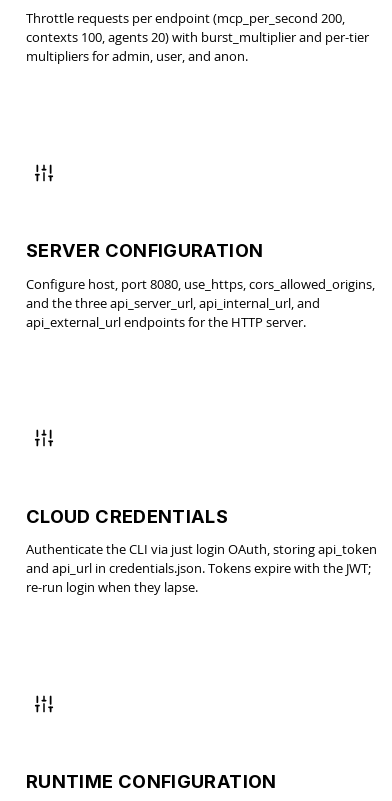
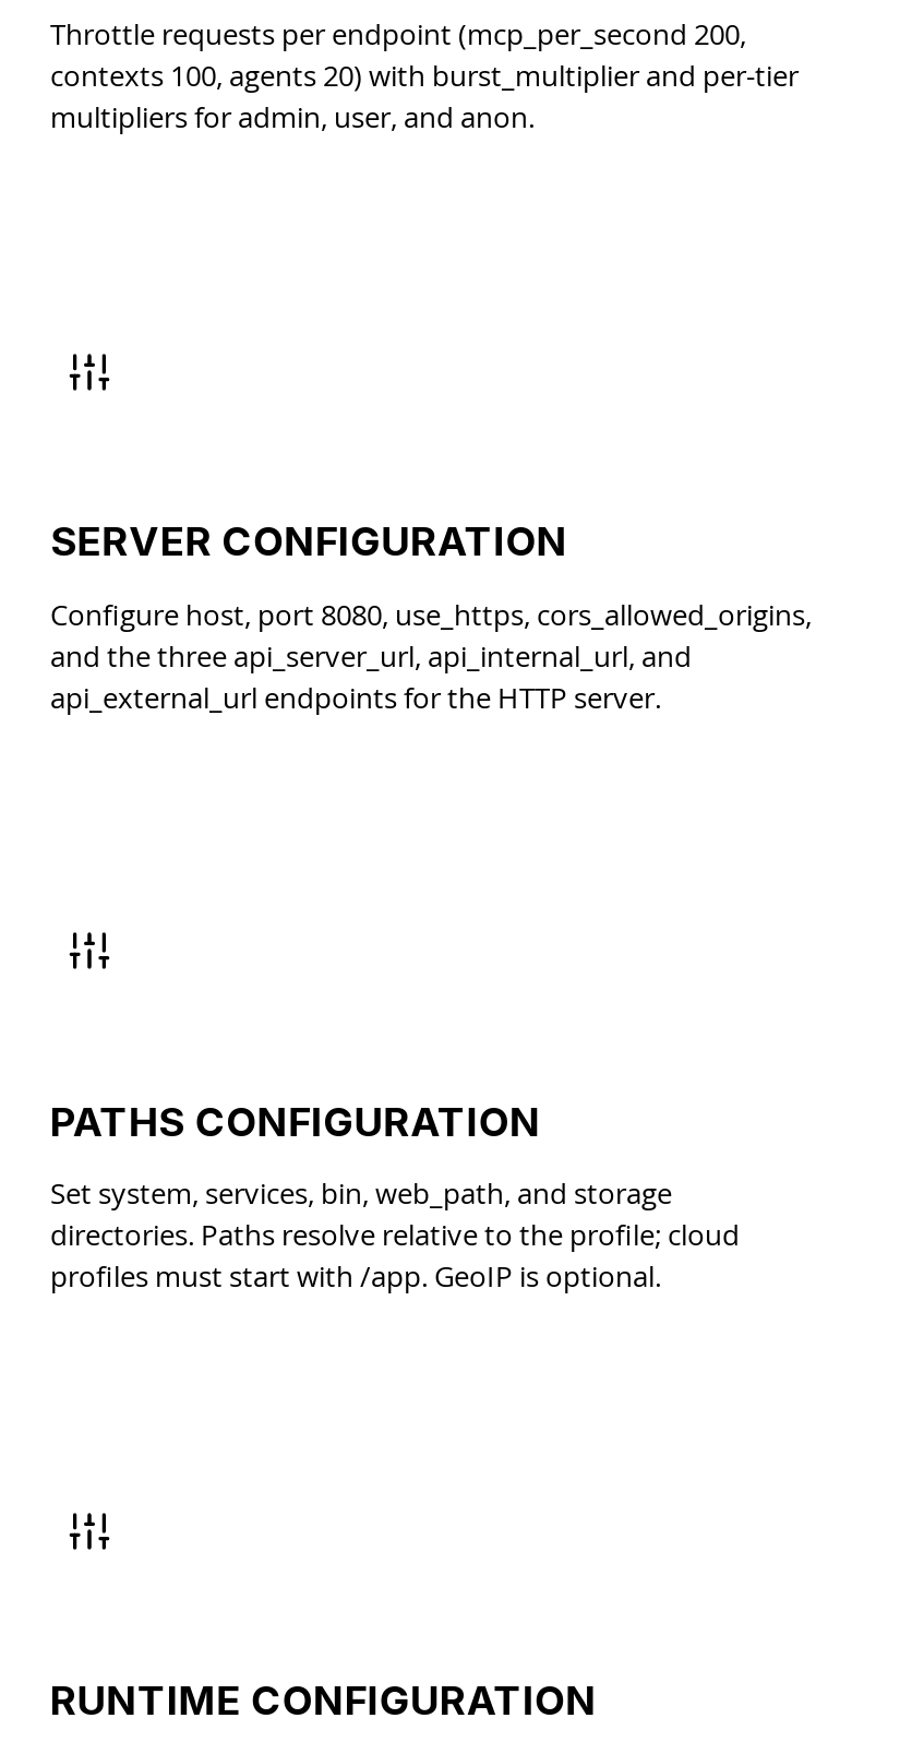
[26,505,228,527] CLOUD CREDENTIALS -> [50,1096,541,1144] PATHS CONFIGURATION
[26,540,377,596] Authenticate the CLI via just login OAuth, storing api_token | and api_url in credentials.json. Tokens expire with the JWT; | re-run login when they lapse. -> [50,1174,740,1296] Set system, services, bin, web_path, and storage | directories. Paths resolve relative to the profile; cloud | profiles must start with /app. GeoIP is optional.

